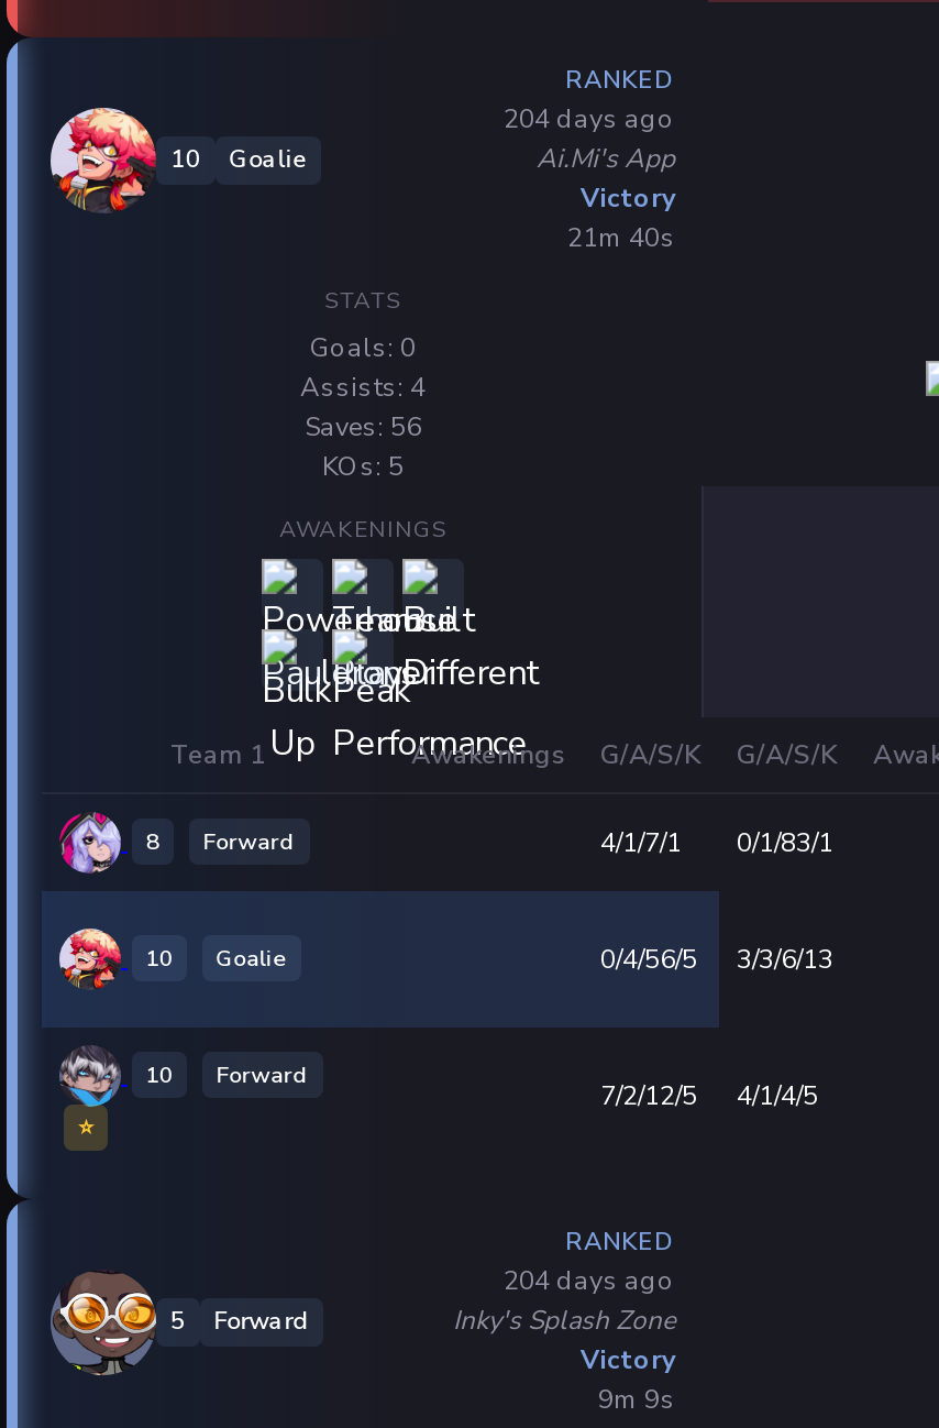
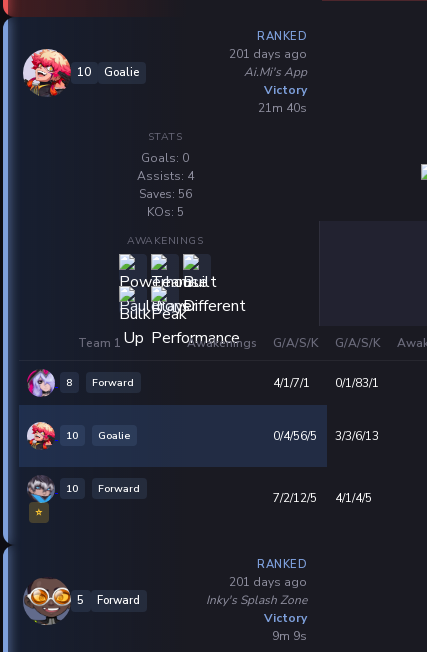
[504,101,675,136] 204 days ago -> [229,46,307,62] 201 days ago
[504,1263,675,1298] 204 days ago -> [229,574,307,590] 201 days ago

